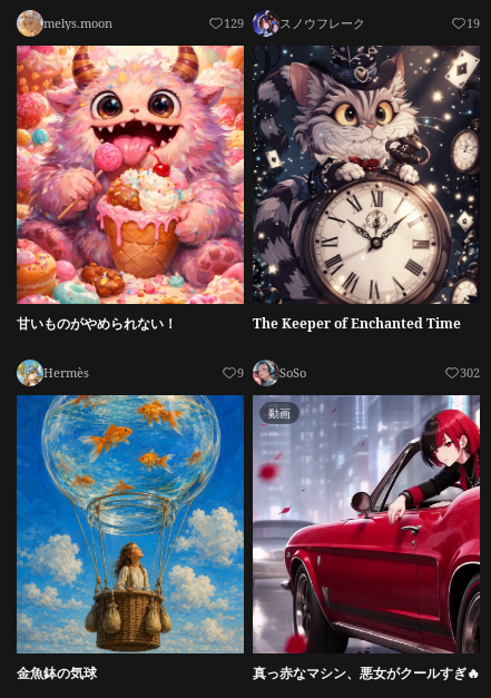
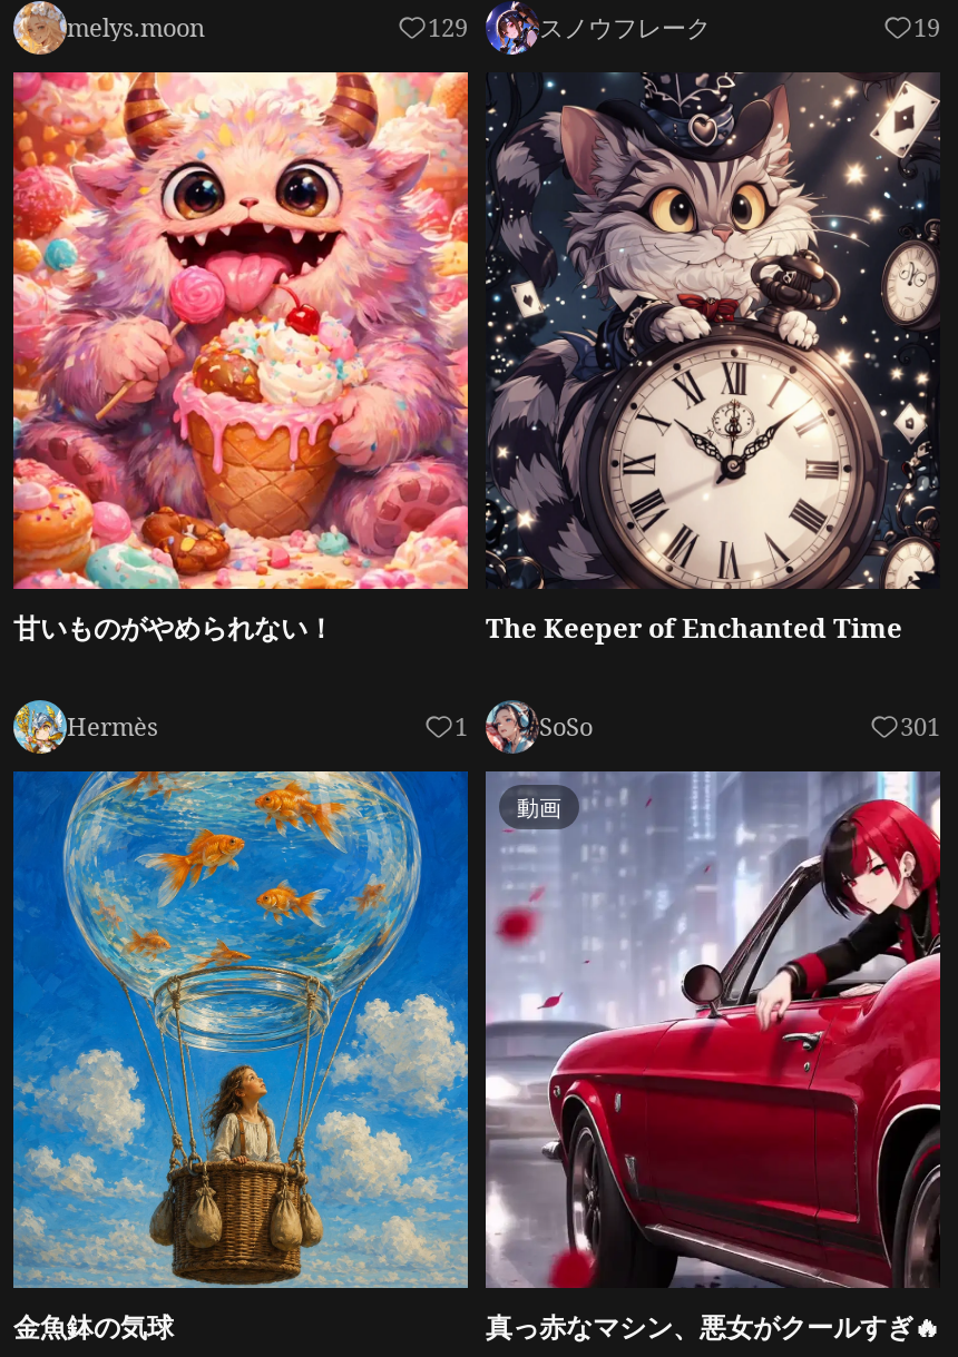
[237,364,244,381] 9 -> [454,709,468,743] 1
[460,364,480,381] 302 -> [900,709,940,743] 301

